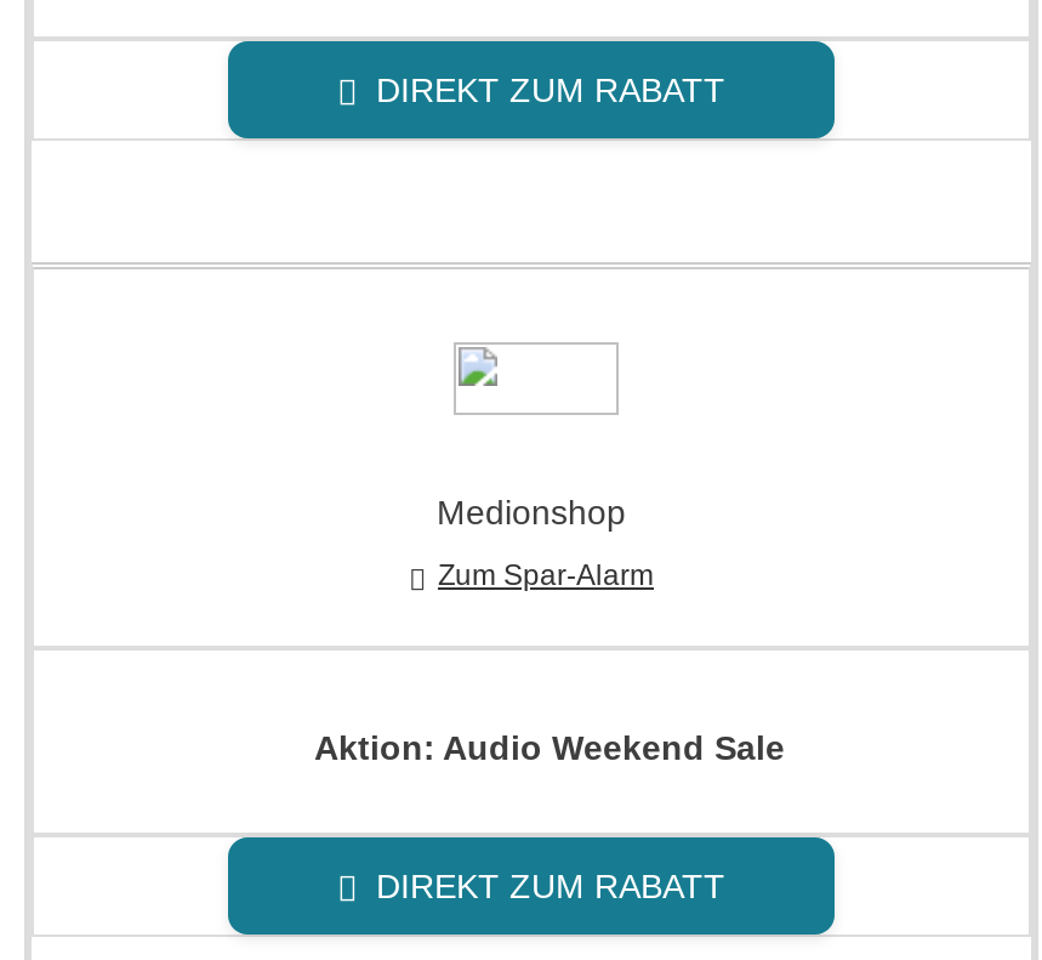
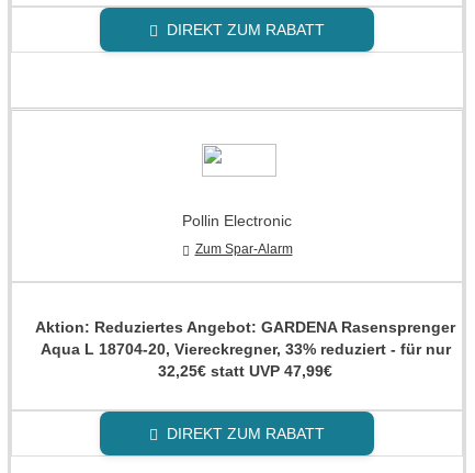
[437,493,626,532] Medionshop -> [182,212,292,229] Pollin Electronic
[314,728,785,767] Aktion: Audio Weekend Sale -> [35,318,455,380] Aktion: Reduziertes Angebot: GARDENA Rasensprenger | Aqua L 18704-20, Viereckregner, 33% reduziert - für nur | 32,25€ statt UVP 47,99€

